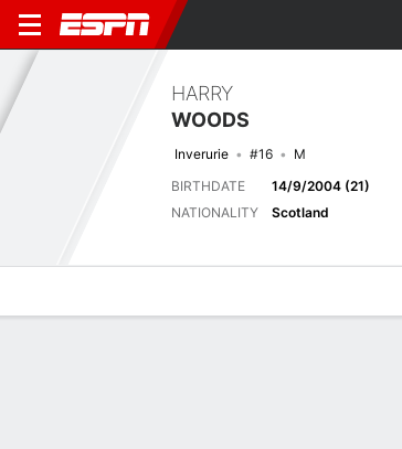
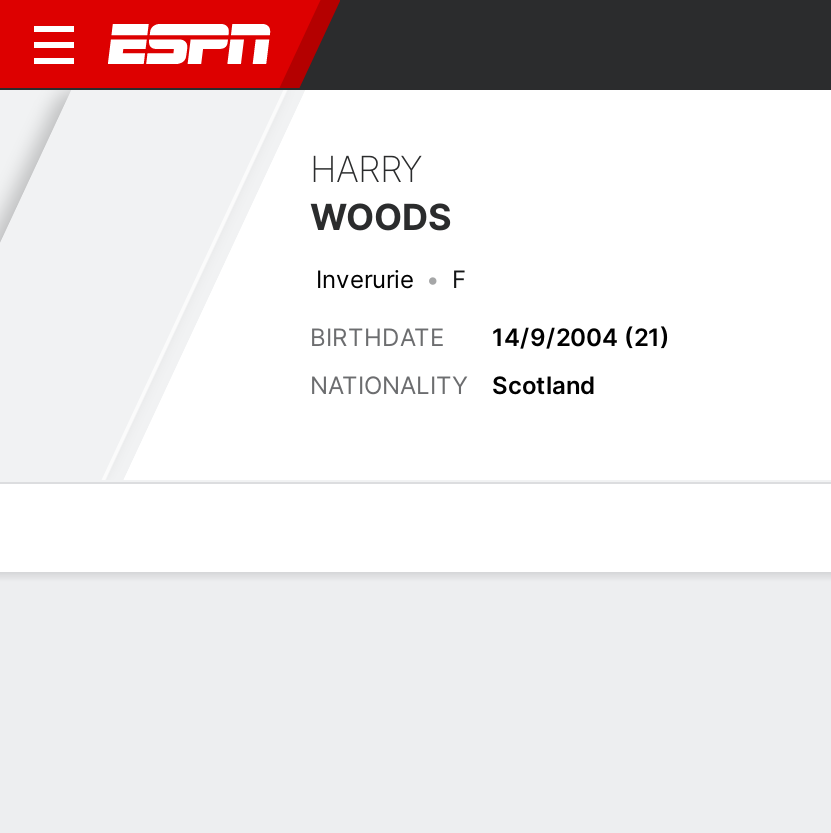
[250,145,306,162] #16 | M -> [452,263,466,293] F

